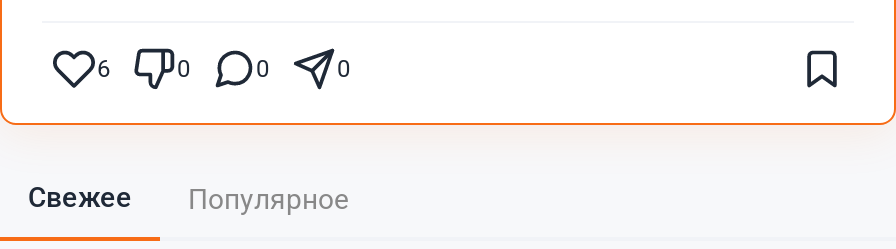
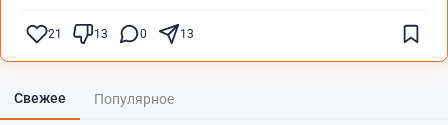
[97,55,111,83] 6 -> [48,27,108,41] 21 | 13
[256,55,351,83] 0 | 0 -> [180,27,194,41] 13

